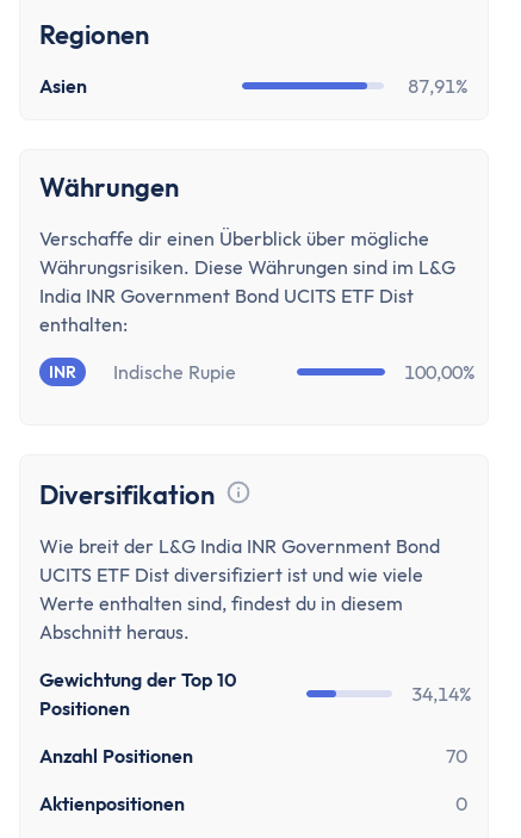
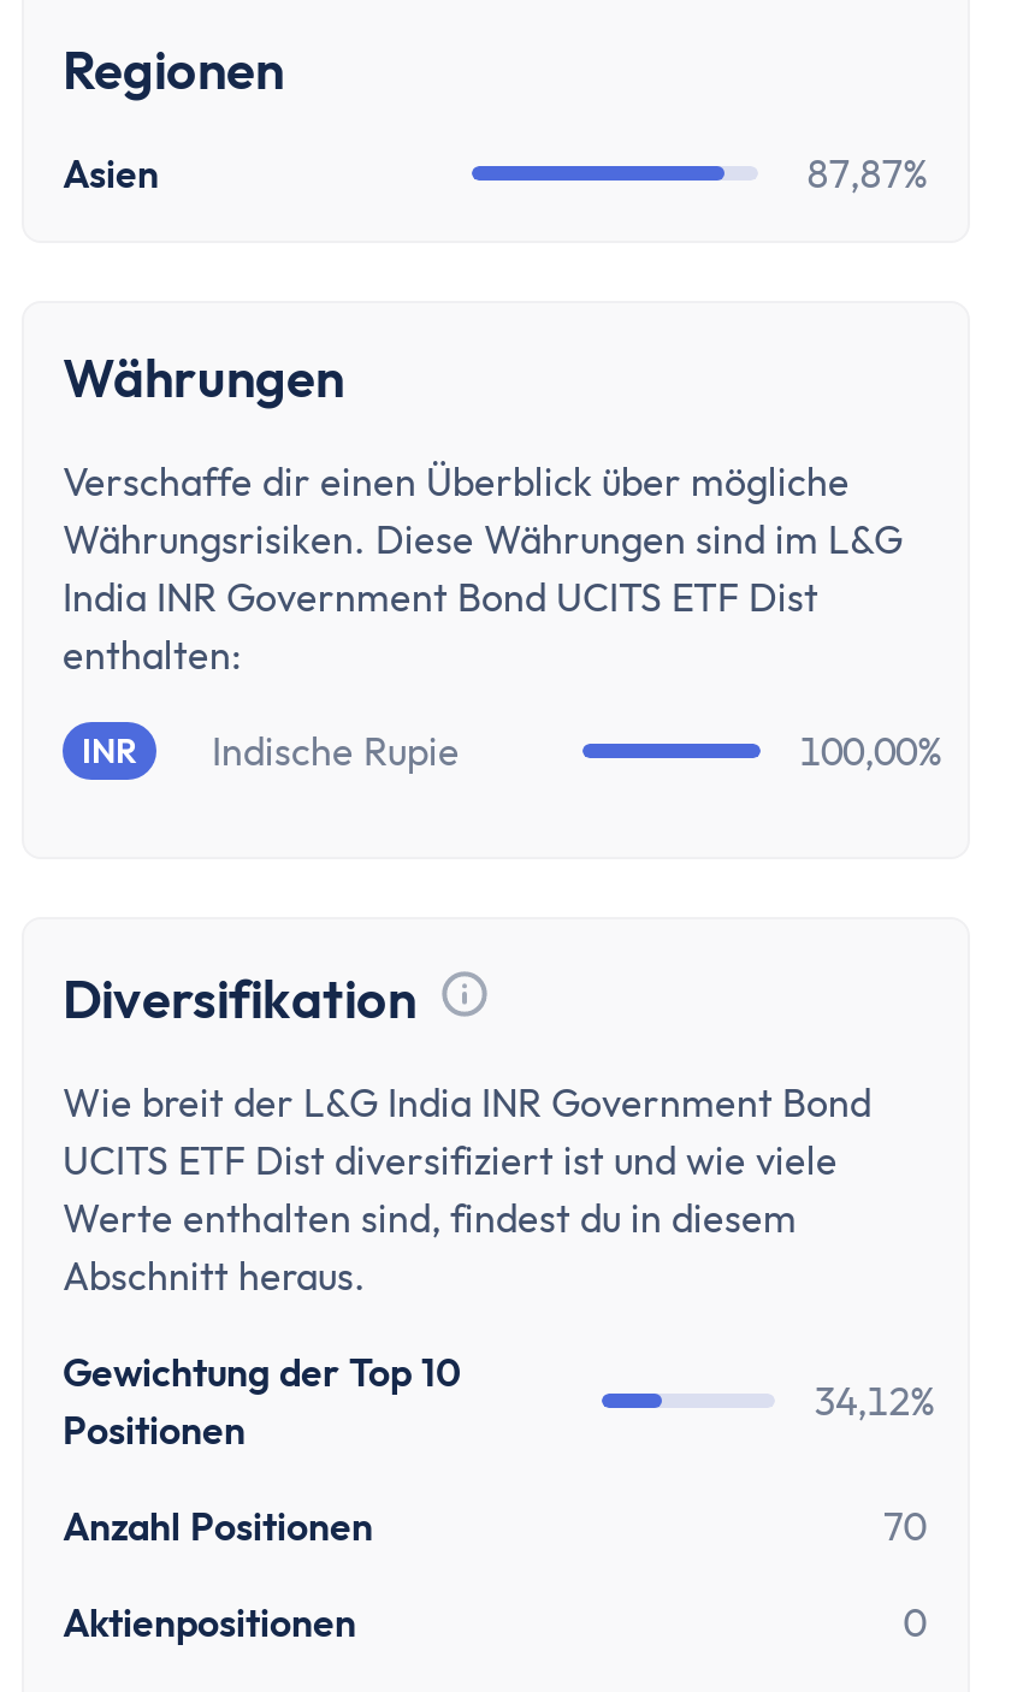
[408,74,469,98] 87,91% -> [806,149,929,197] 87,87%
[411,682,472,706] 34,14% -> [814,1377,936,1425] 34,12%

